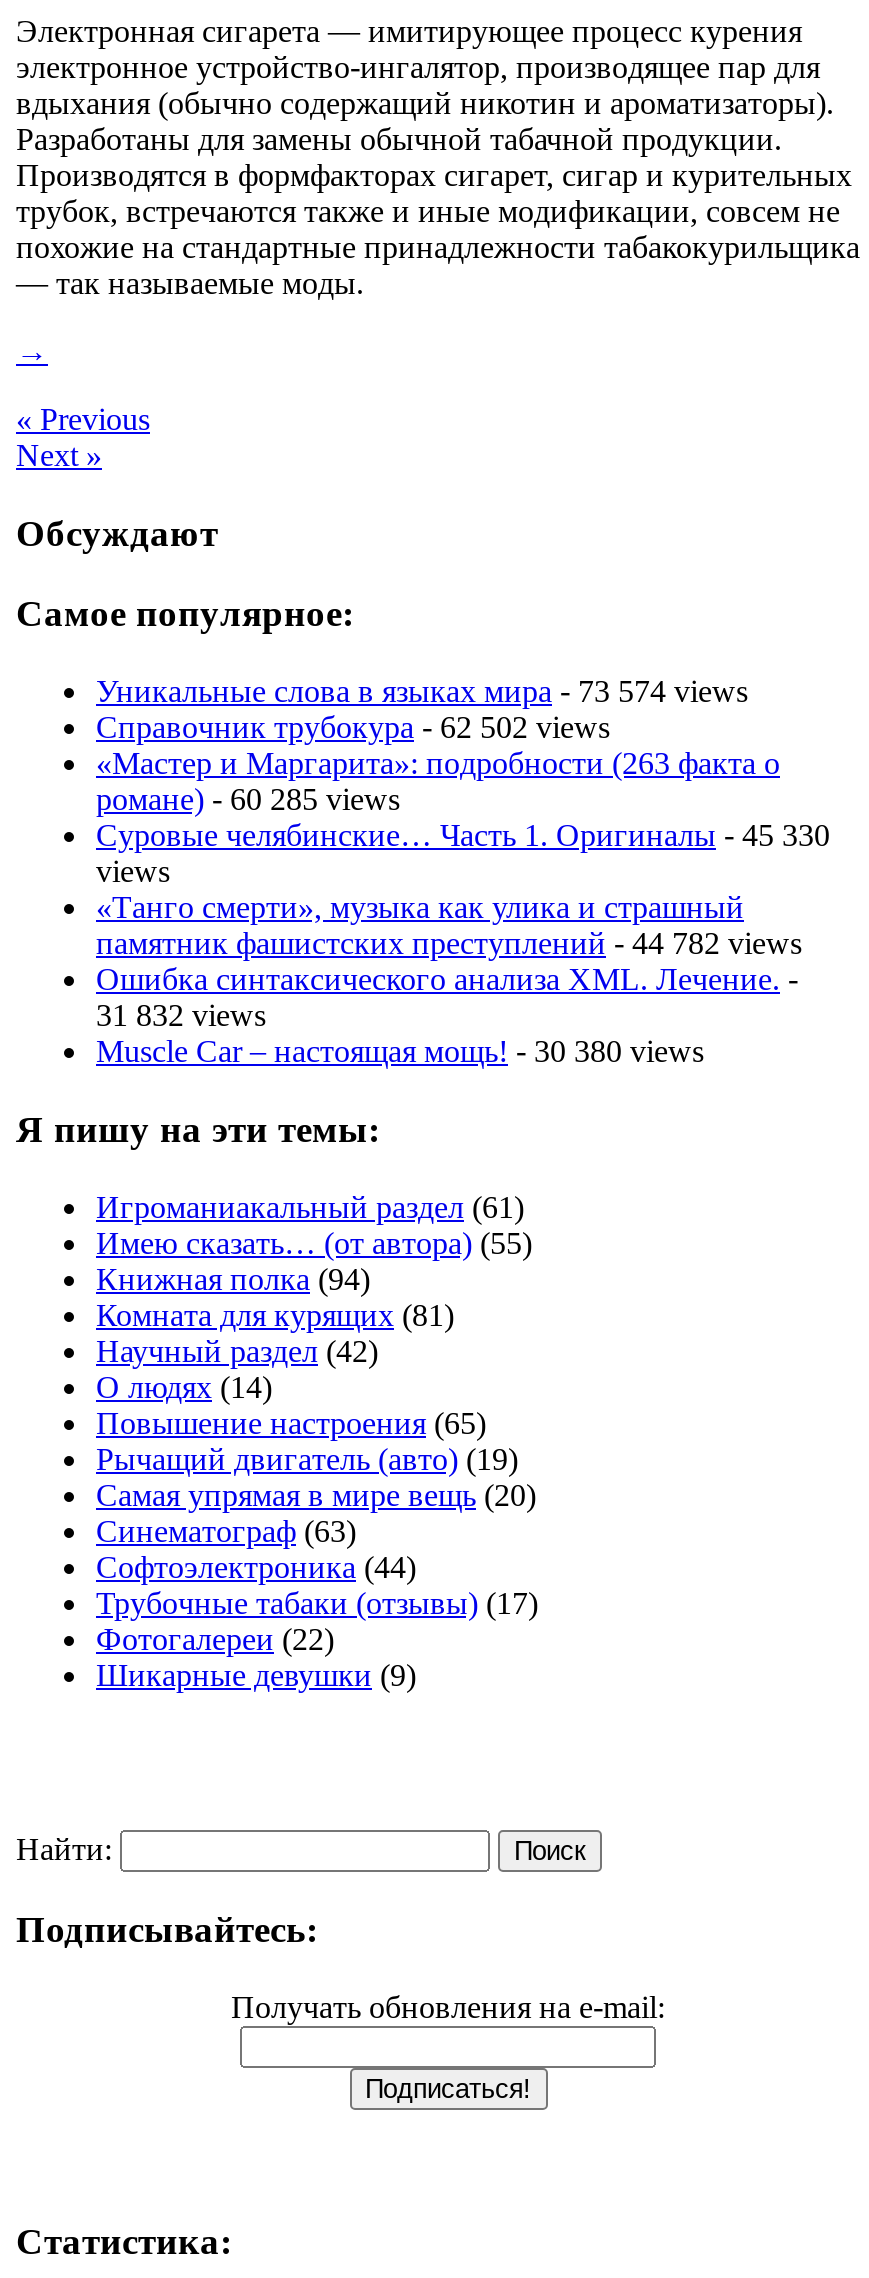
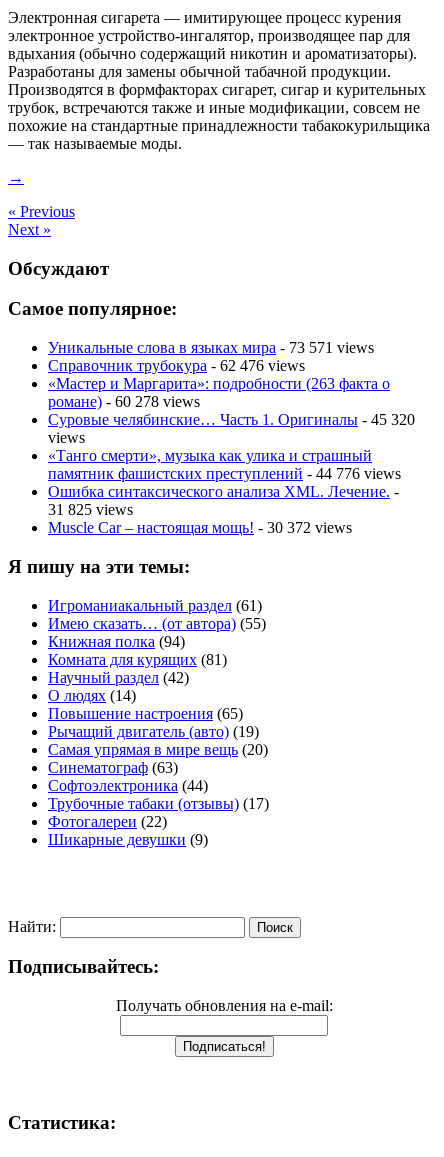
[96,674,748,708] Уникальные слова в языках мира - 73 574 views -> [48,339,374,356] Уникальные слова в языках мира - 73 571 views
[96,710,610,744] Справочник трубокура - 62 502 views -> [48,357,305,374] Справочник трубокура - 62 476 views
[96,782,400,816] романе) - 60 285 views -> [48,393,200,410] романе) - 60 278 views
[96,818,830,852] Суровые челябинские… Часть 1. Оригиналы - 45 330 -> [48,411,415,428] Суровые челябинские… Часть 1. Оригиналы - 45 320
[96,926,802,960] памятник фашистских преступлений - 44 782 views -> [48,465,401,482] памятник фашистских преступлений - 44 776 views
[96,998,266,1032] 31 832 views -> [48,501,133,518] 31 825 views
[96,1034,704,1068] Muscle Car – настоящая мощь! - 30 380 views -> [48,519,352,536] Muscle Car – настоящая мощь! - 30 372 views

